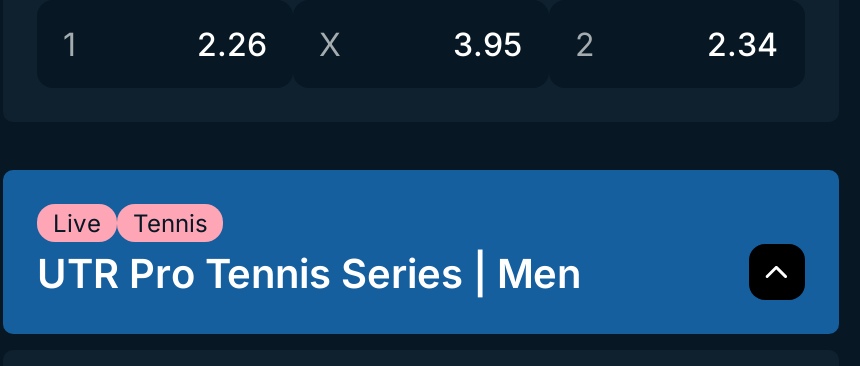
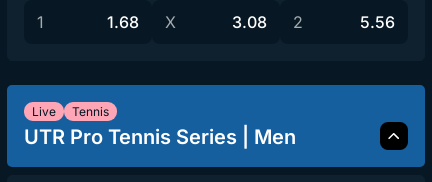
[197,24,341,64] 2.26 X -> [107,12,176,32] 1.68 X
[453,24,595,64] 3.95 2 -> [232,12,303,32] 3.08 2
[707,24,779,64] 2.34 -> [360,12,395,32] 5.56

